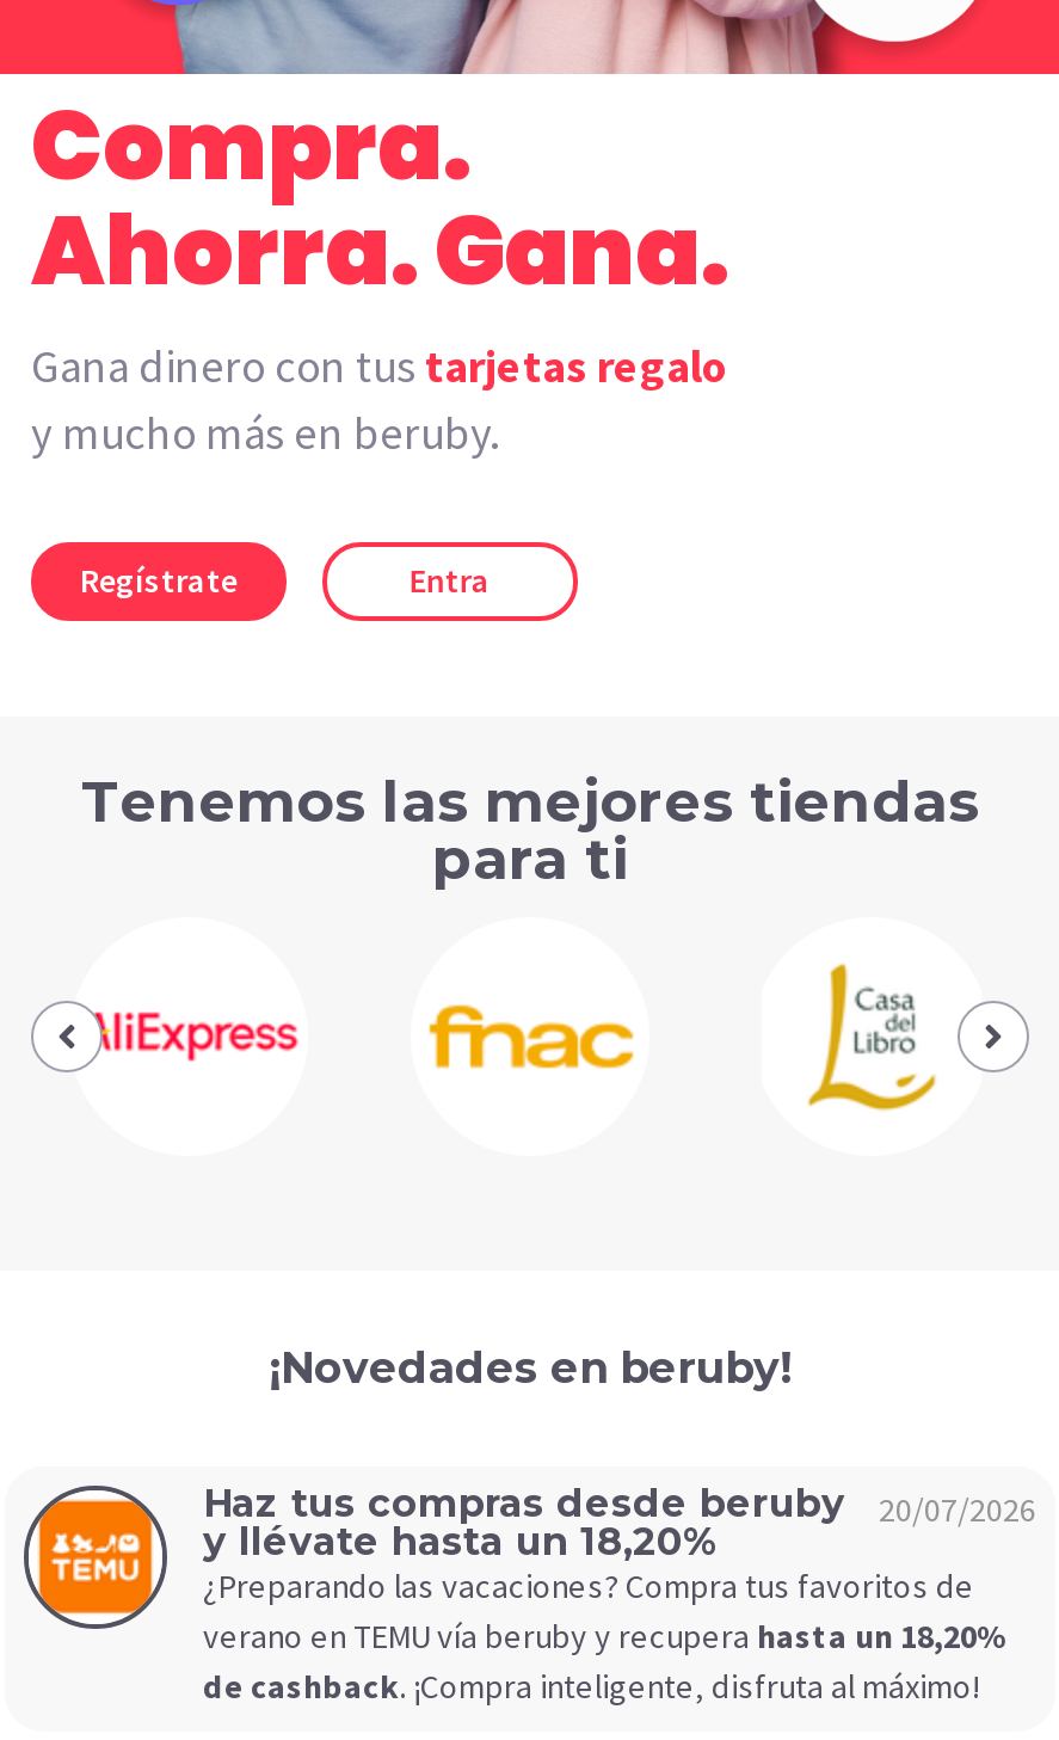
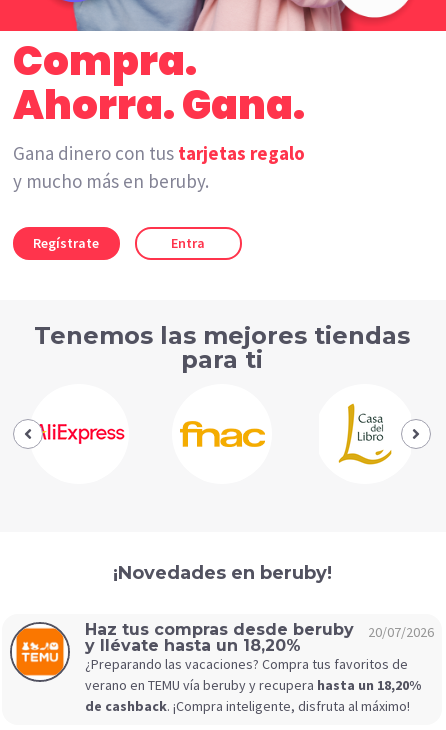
[31,337,425,394] Gana dinero con tus -> [13,141,305,165] Gana dinero con tus tarjetas regalo

